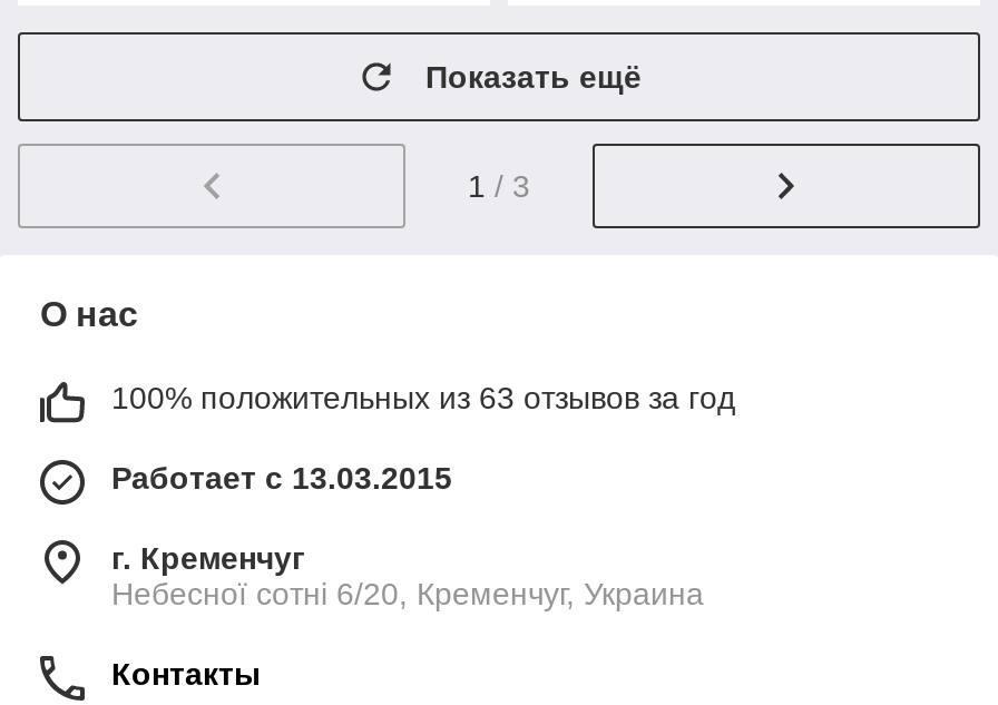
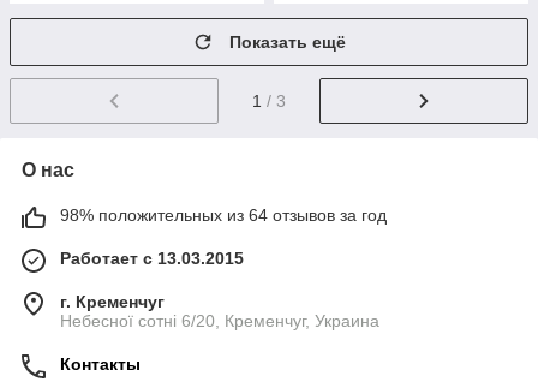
[111,380,735,415] 100% положительных из 63 отзывов за год -> [60,205,387,225] 98% положительных из 64 отзывов за год

